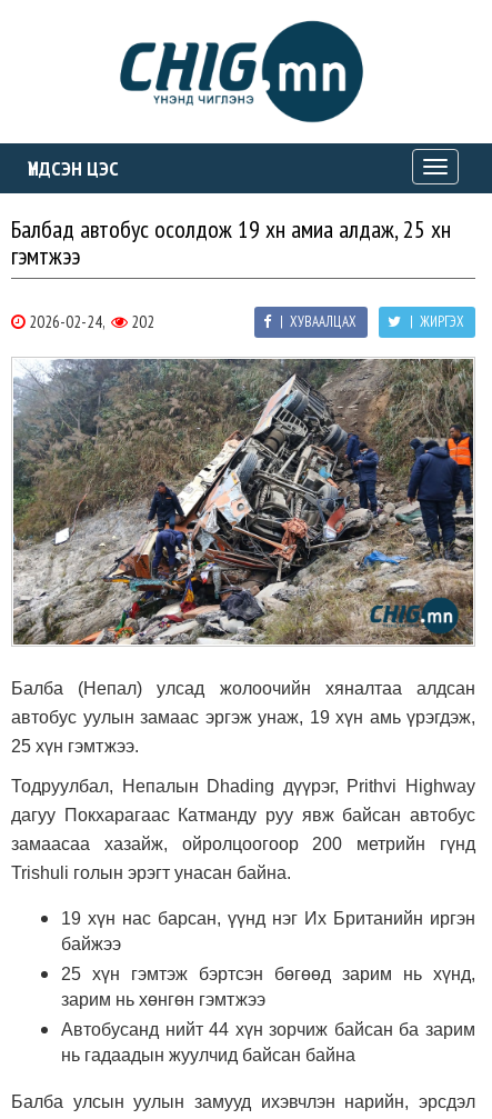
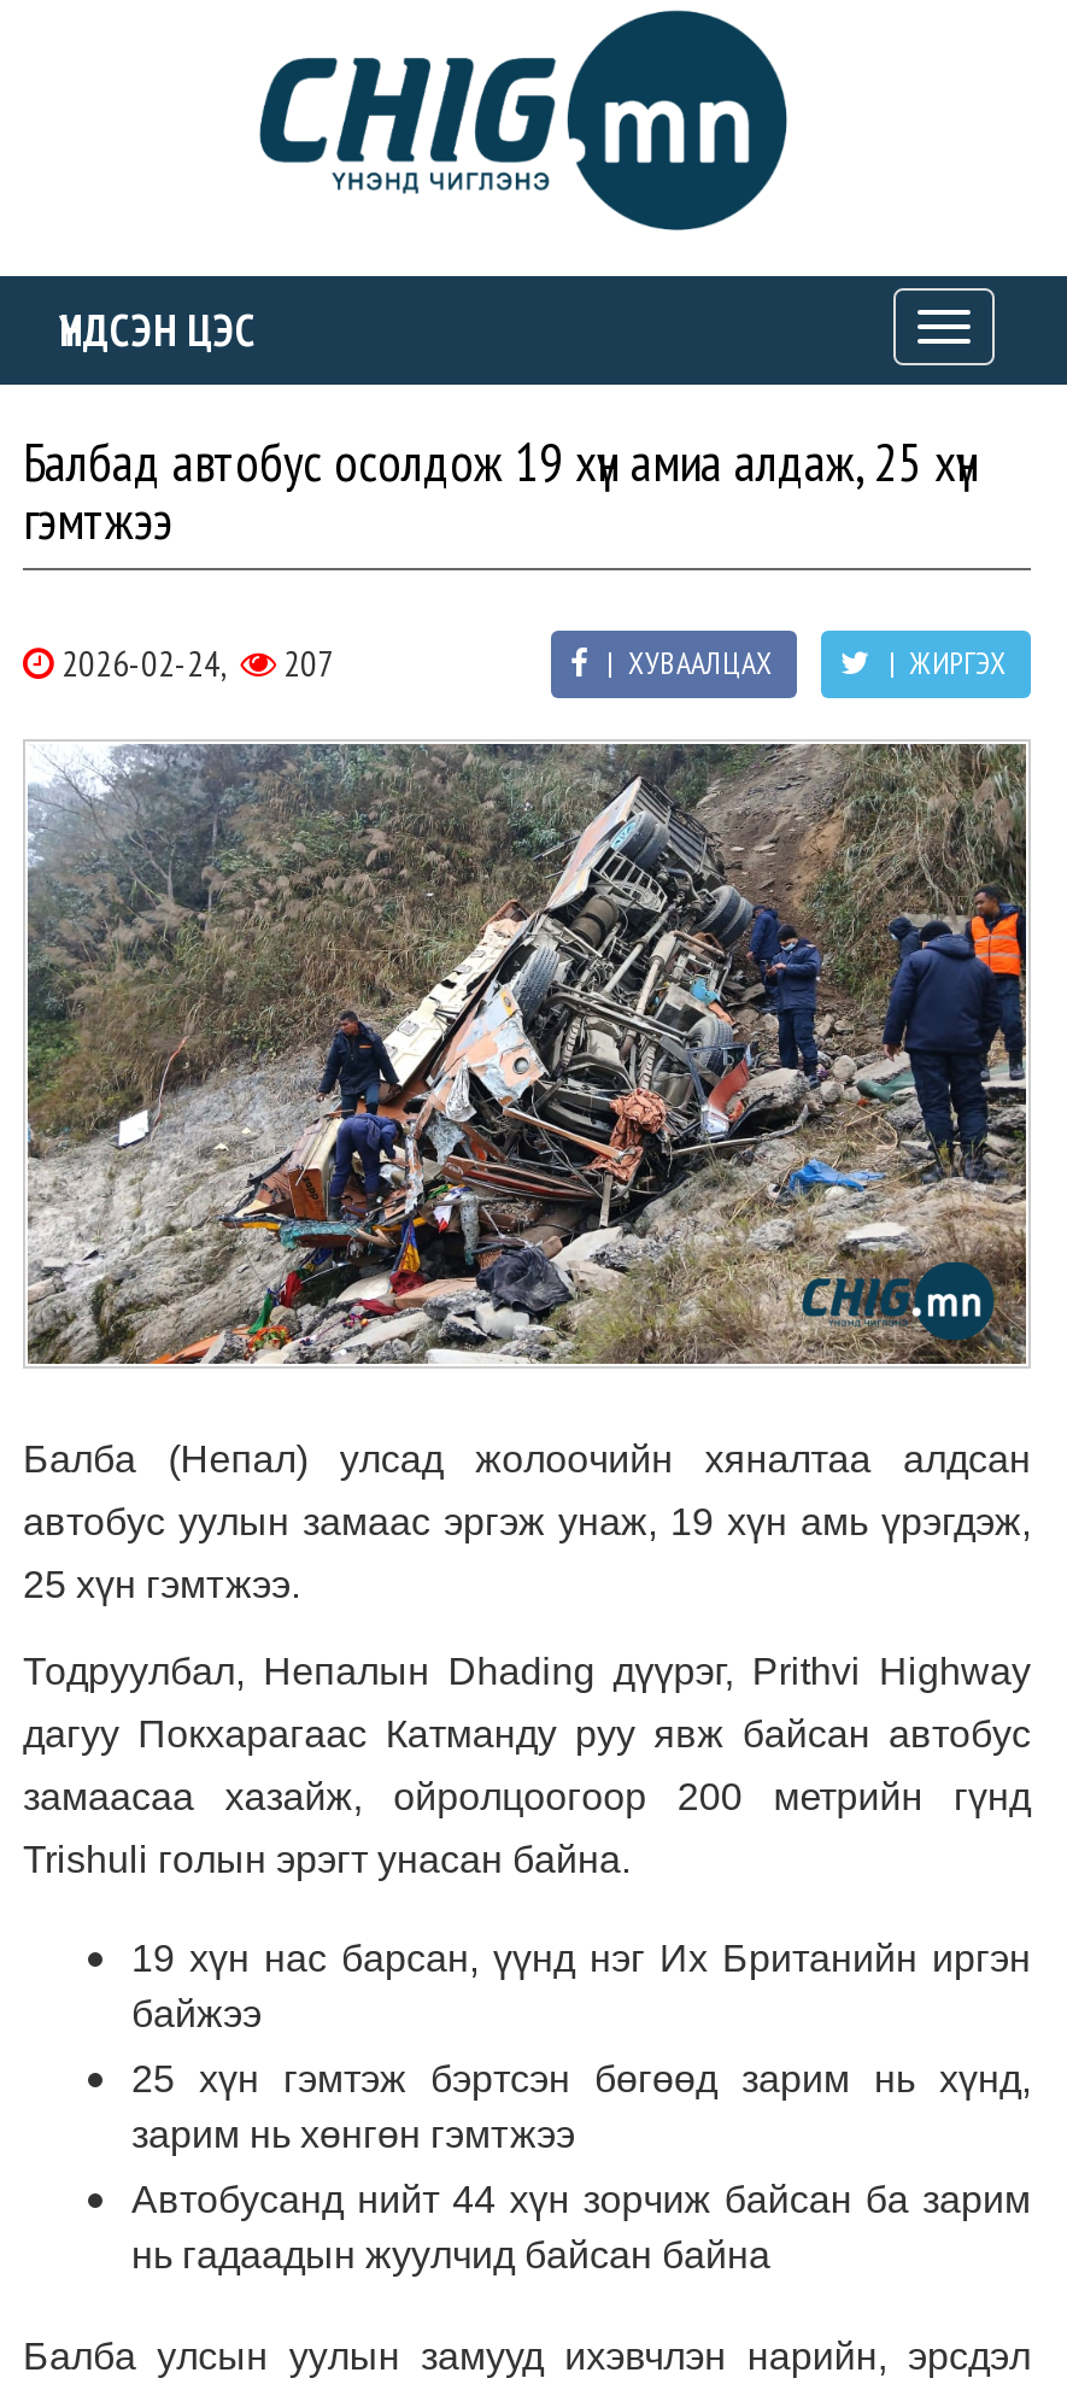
[26,311,154,332] 2026-02-24, 202 -> [54,640,334,686] 2026-02-24, 207

